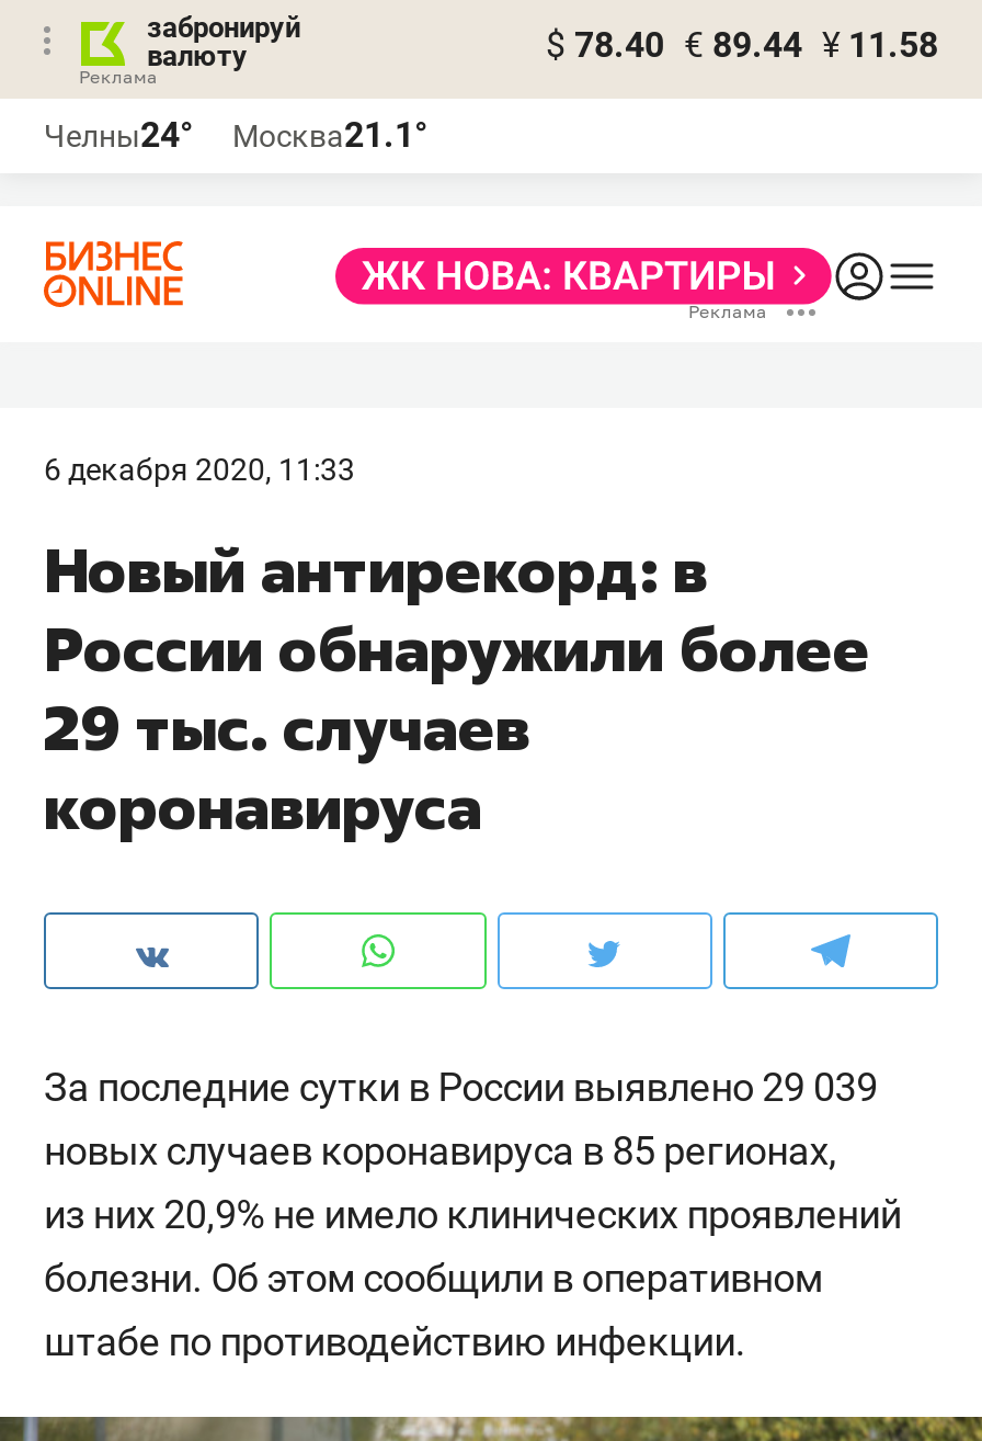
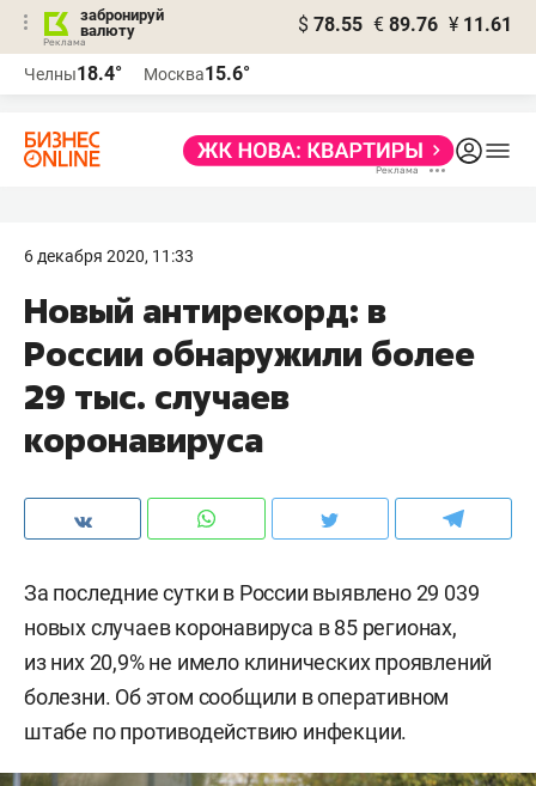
[546,24,938,66] $ 78.40 € 89.44 ¥ 11.58 -> [298,13,512,36] $ 78.55 € 89.76 ¥ 11.61
[44,114,193,156] Челны24° -> [24,62,122,85] Челны18.4°
[232,114,427,156] Москва21.1° -> [144,62,250,85] Москва15.6°

